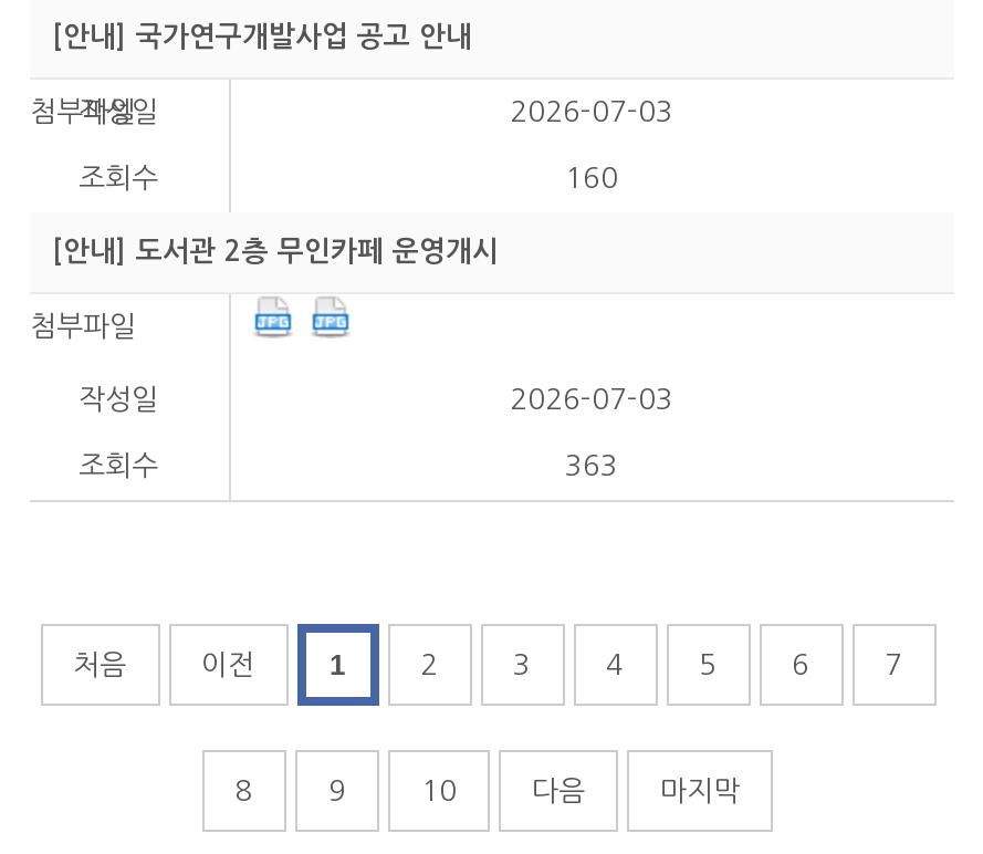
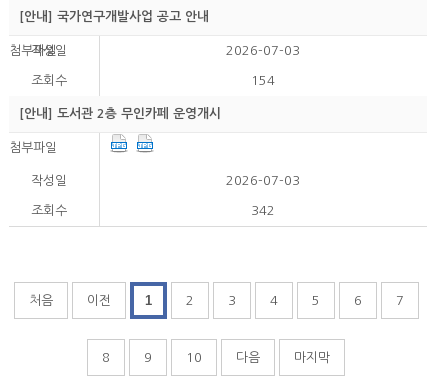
[565,164,618,192] 160 -> [251,74,275,87] 154
[565,451,618,480] 363 -> [251,204,275,217] 342

